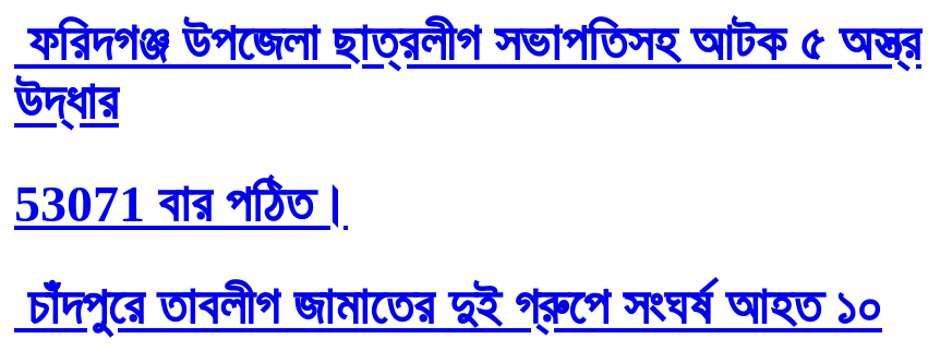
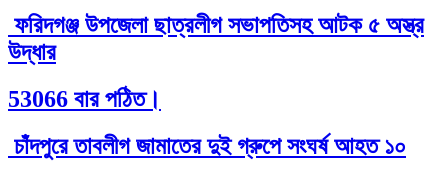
[14,175,348,232] 53071 বার পঠিত। -> [8,86,161,112] 53066 বার পঠিত।

